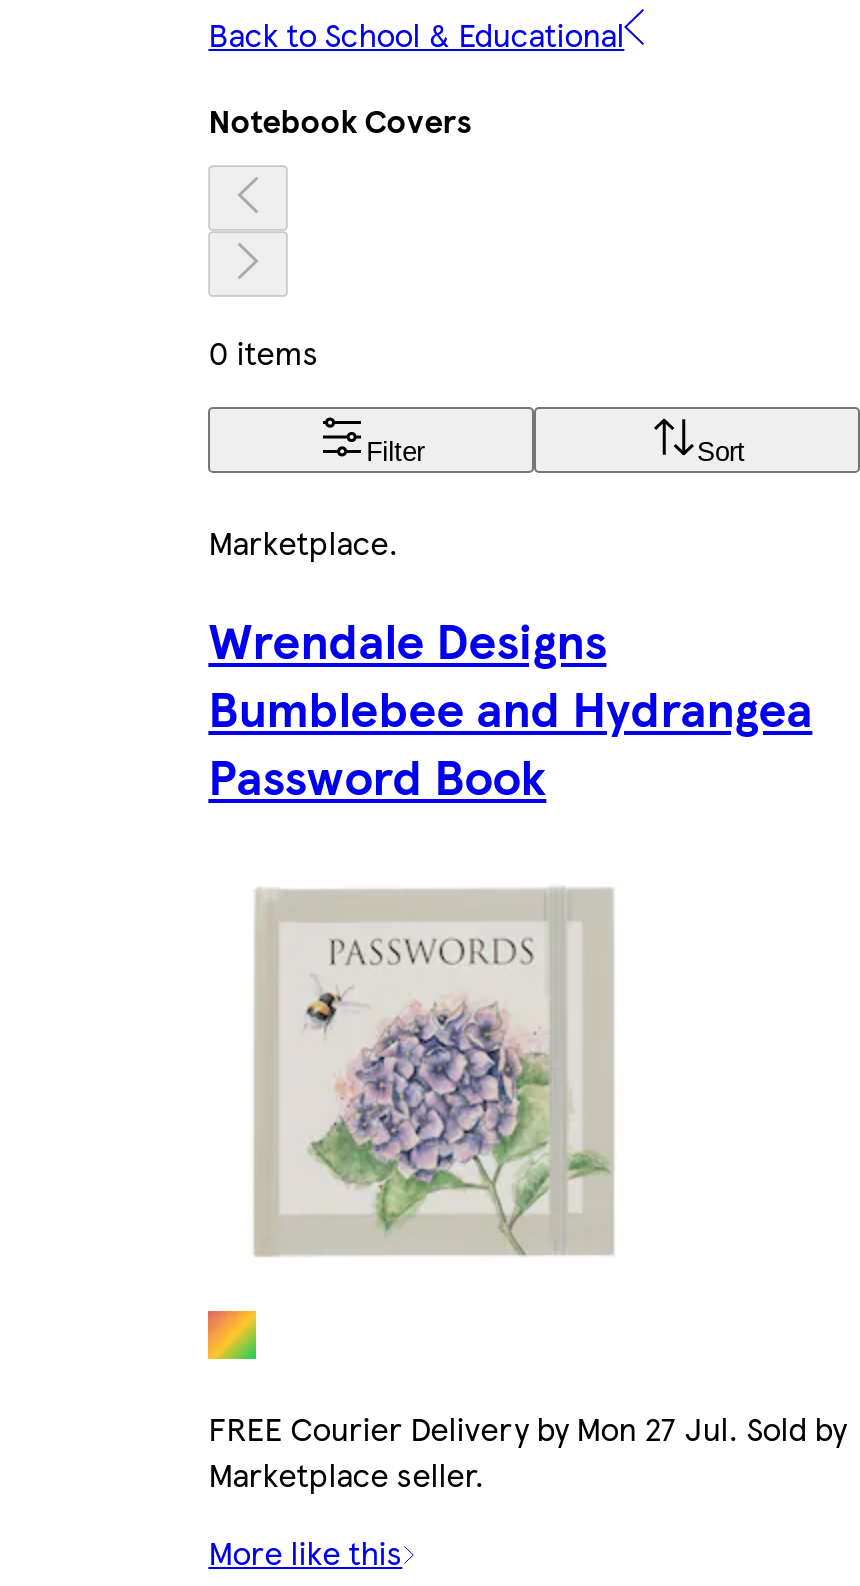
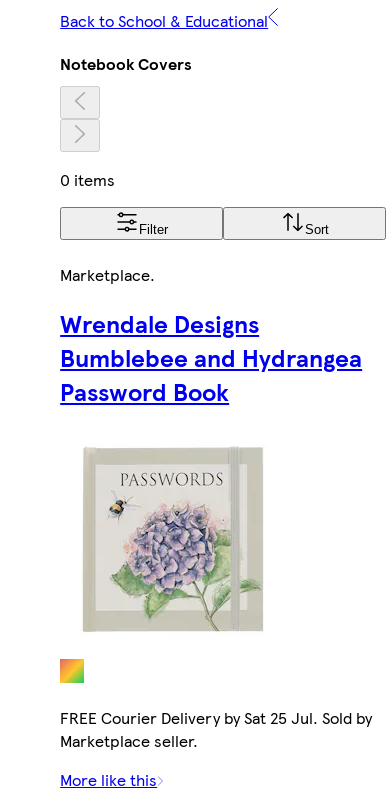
[208,1404,846,1450] FREE Courier Delivery by Mon 27 Jul. Sold by -> [60,705,372,728] FREE Courier Delivery by Sat 25 Jul. Sold by

